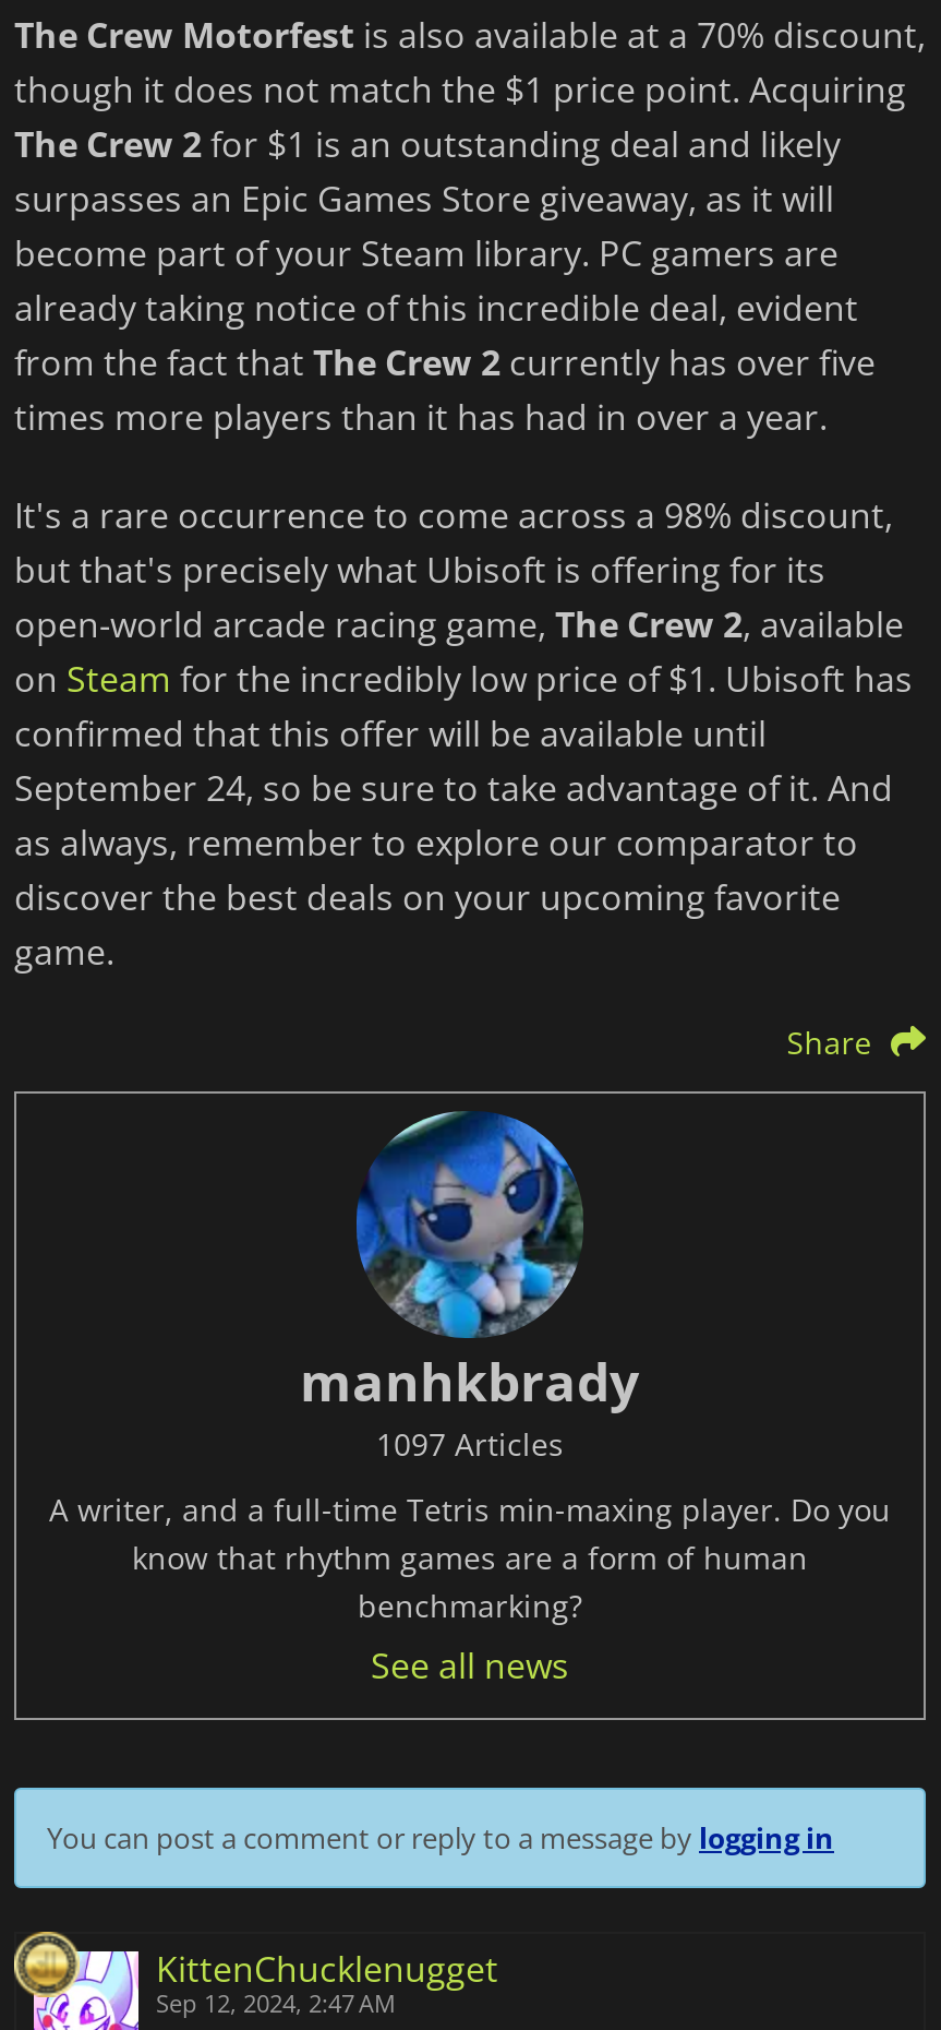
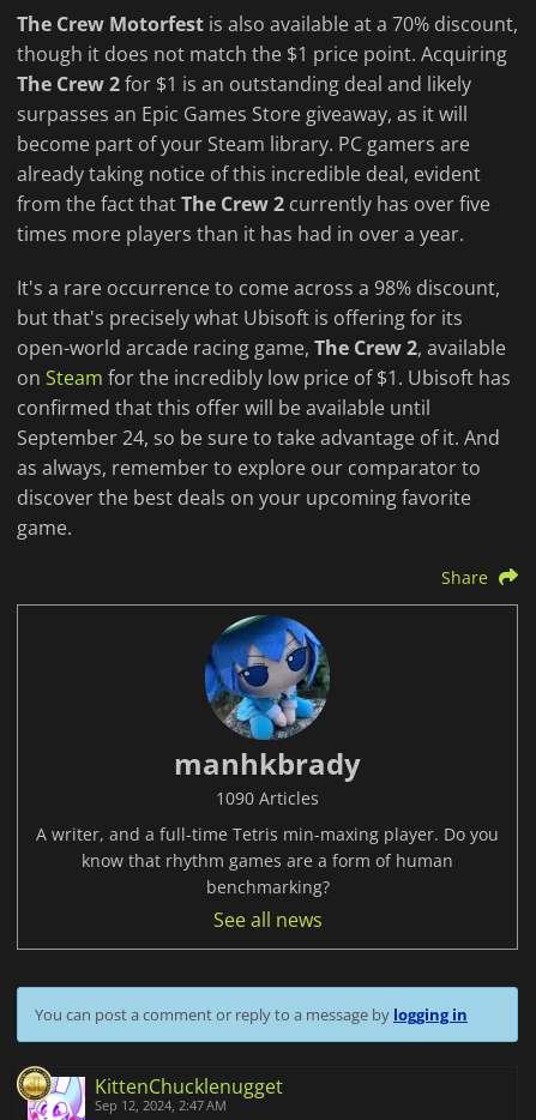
[376,1424,564,1466] 1097 Articles -> [216,787,319,810] 1090 Articles

